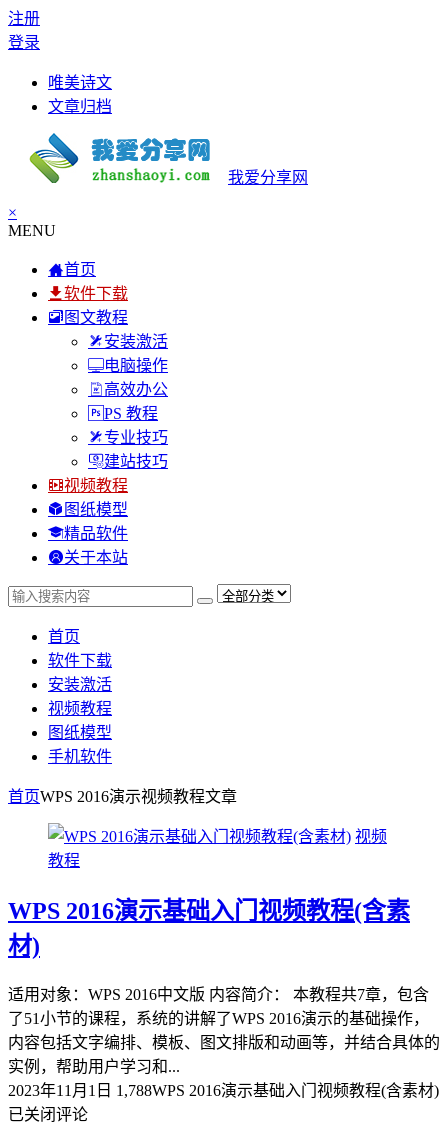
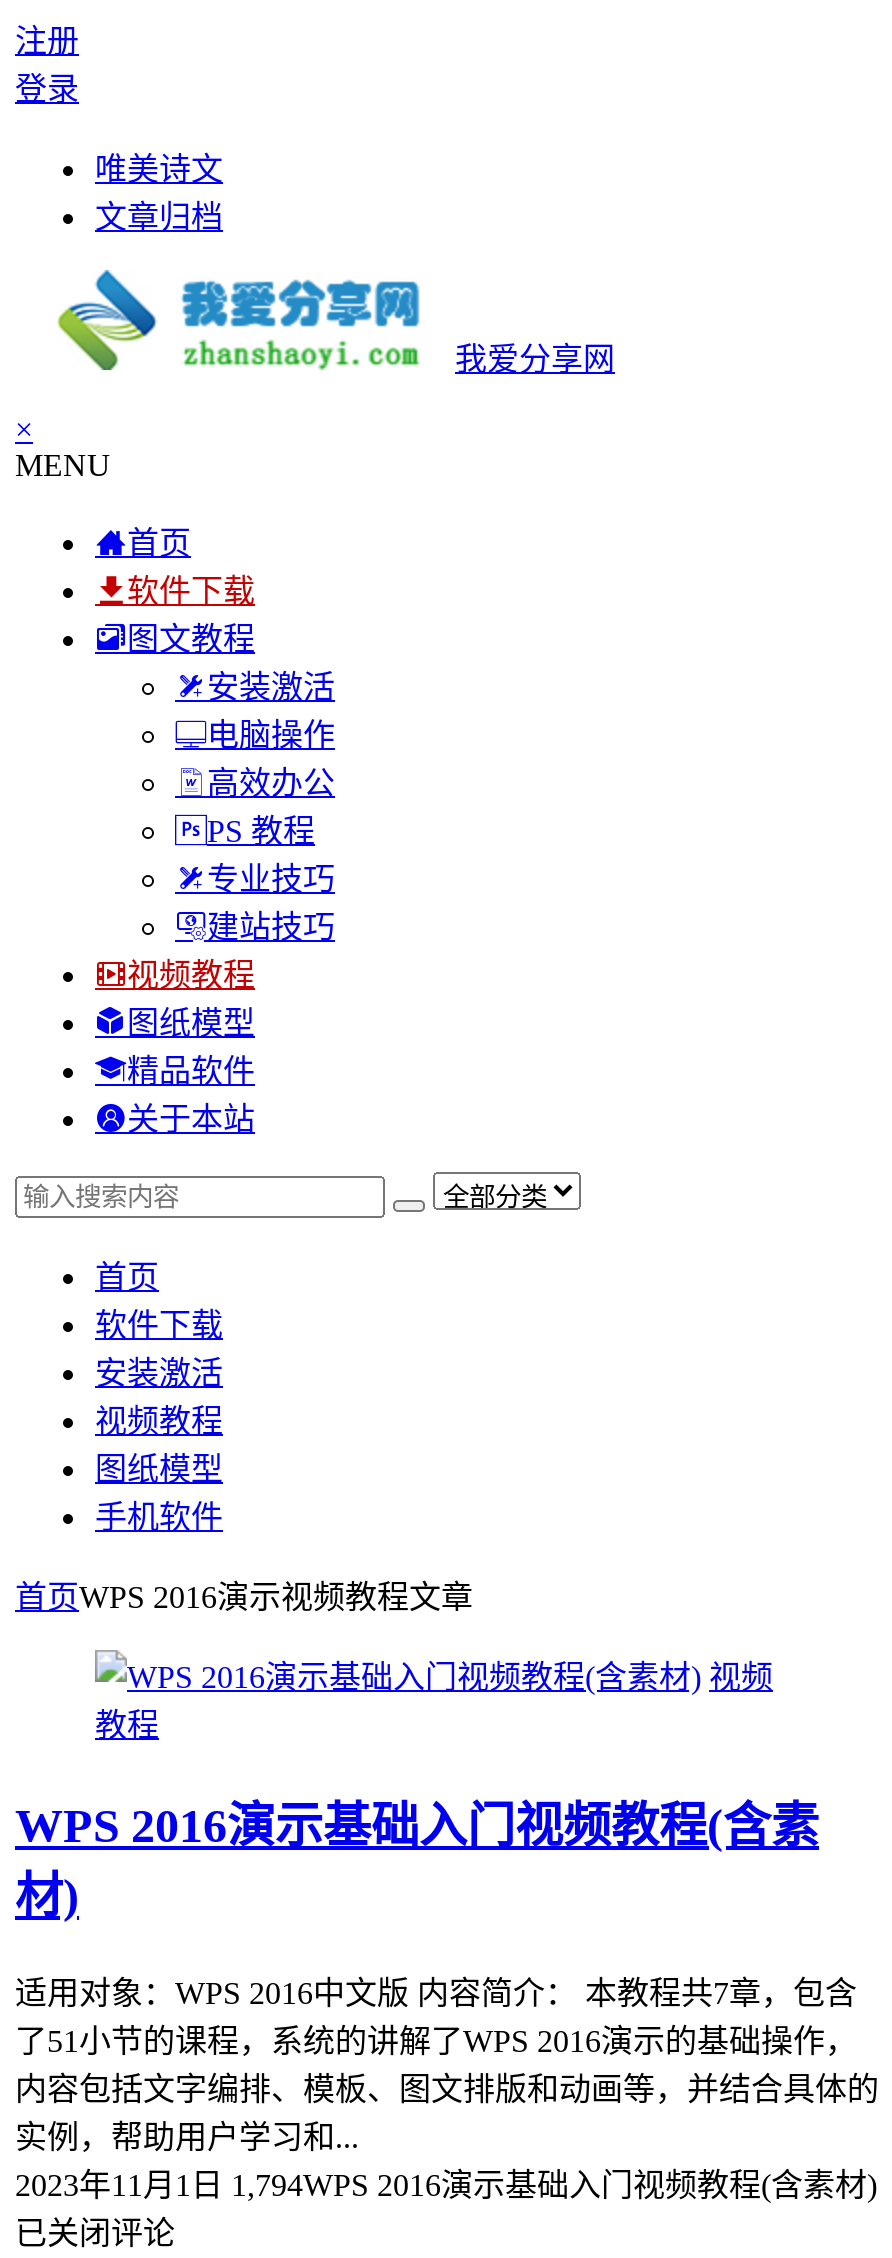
[8,1082,439,1099] 2023年11月1日1,788WPS 2016演示基础入门视频教程(含素材) -> [15,2168,877,2202] 2023年11月1日1,794WPS 2016演示基础入门视频教程(含素材)

